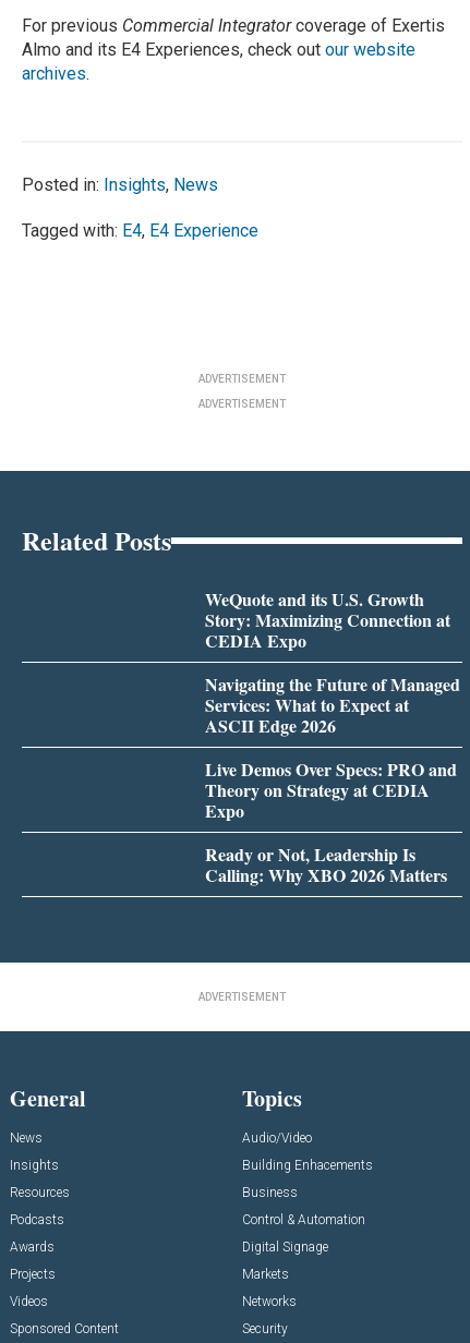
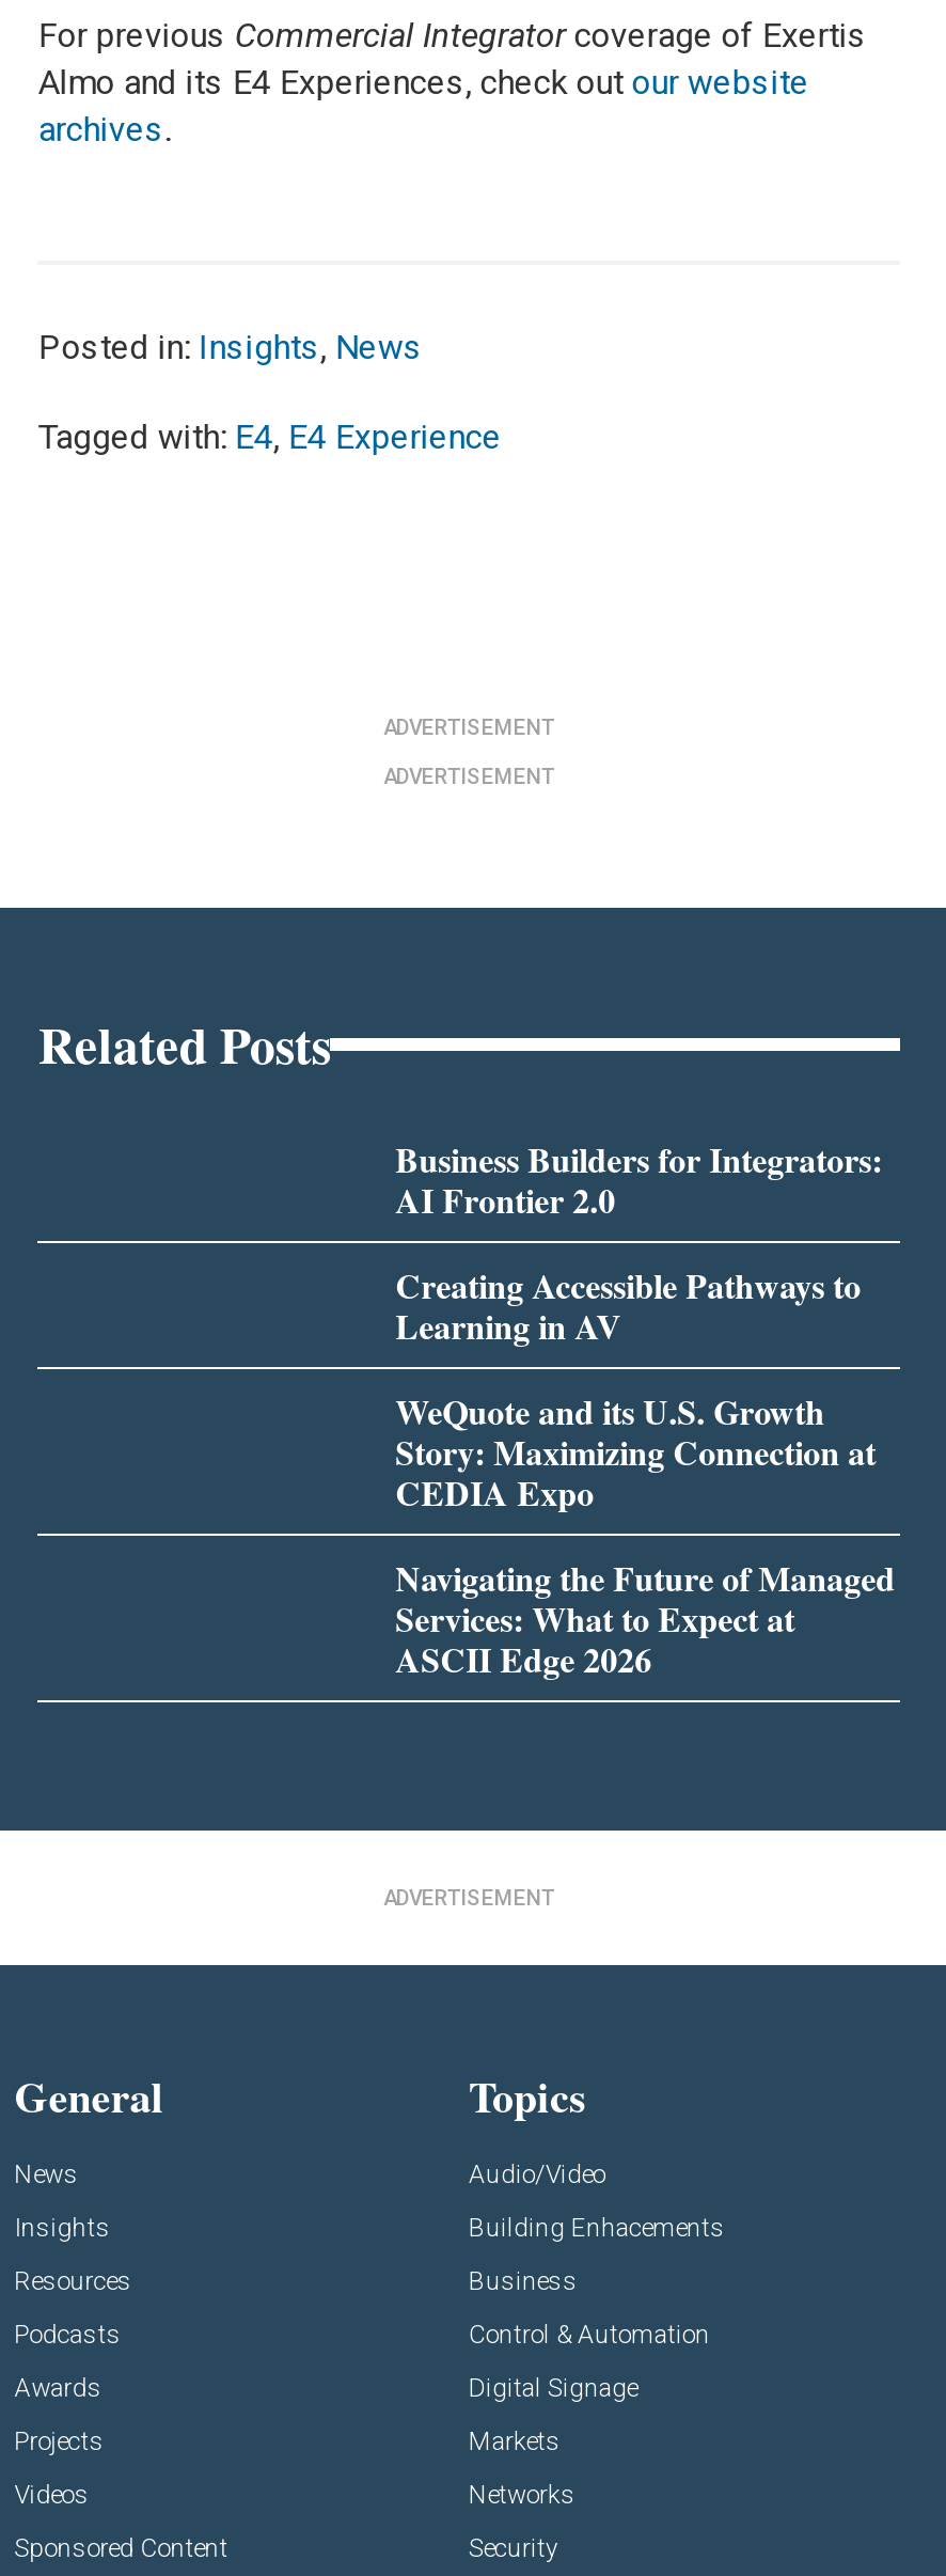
none -> [395,1134,882,1350] Business Builders for Integrators: | AI Frontier 2.0 | Creating Accessible Pathways to | Learning in AV
moved [205,586,460,738] -> [395,1386,895,1683]: WeQuote and its U.S. Growth | Story: Maximizing Connection at | CEDIA Expo | Navigating the Future of Managed | Services: What to Expect at | ASCII Edge 2026
[205,757,457,887] Live Demos Over Specs: PRO and | Theory on Strategy at CEDIA | Expo | Ready or Not, Leadership Is | Calling: Why XBO 2026 Matters -> none

